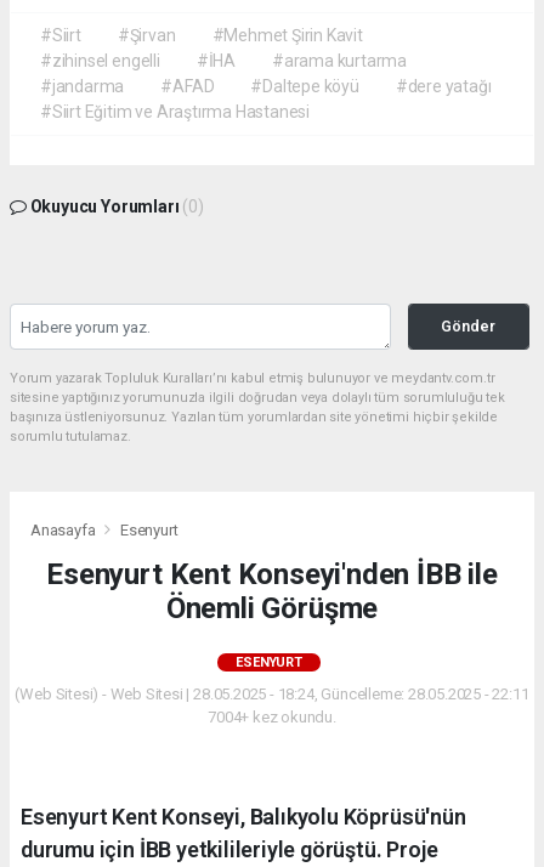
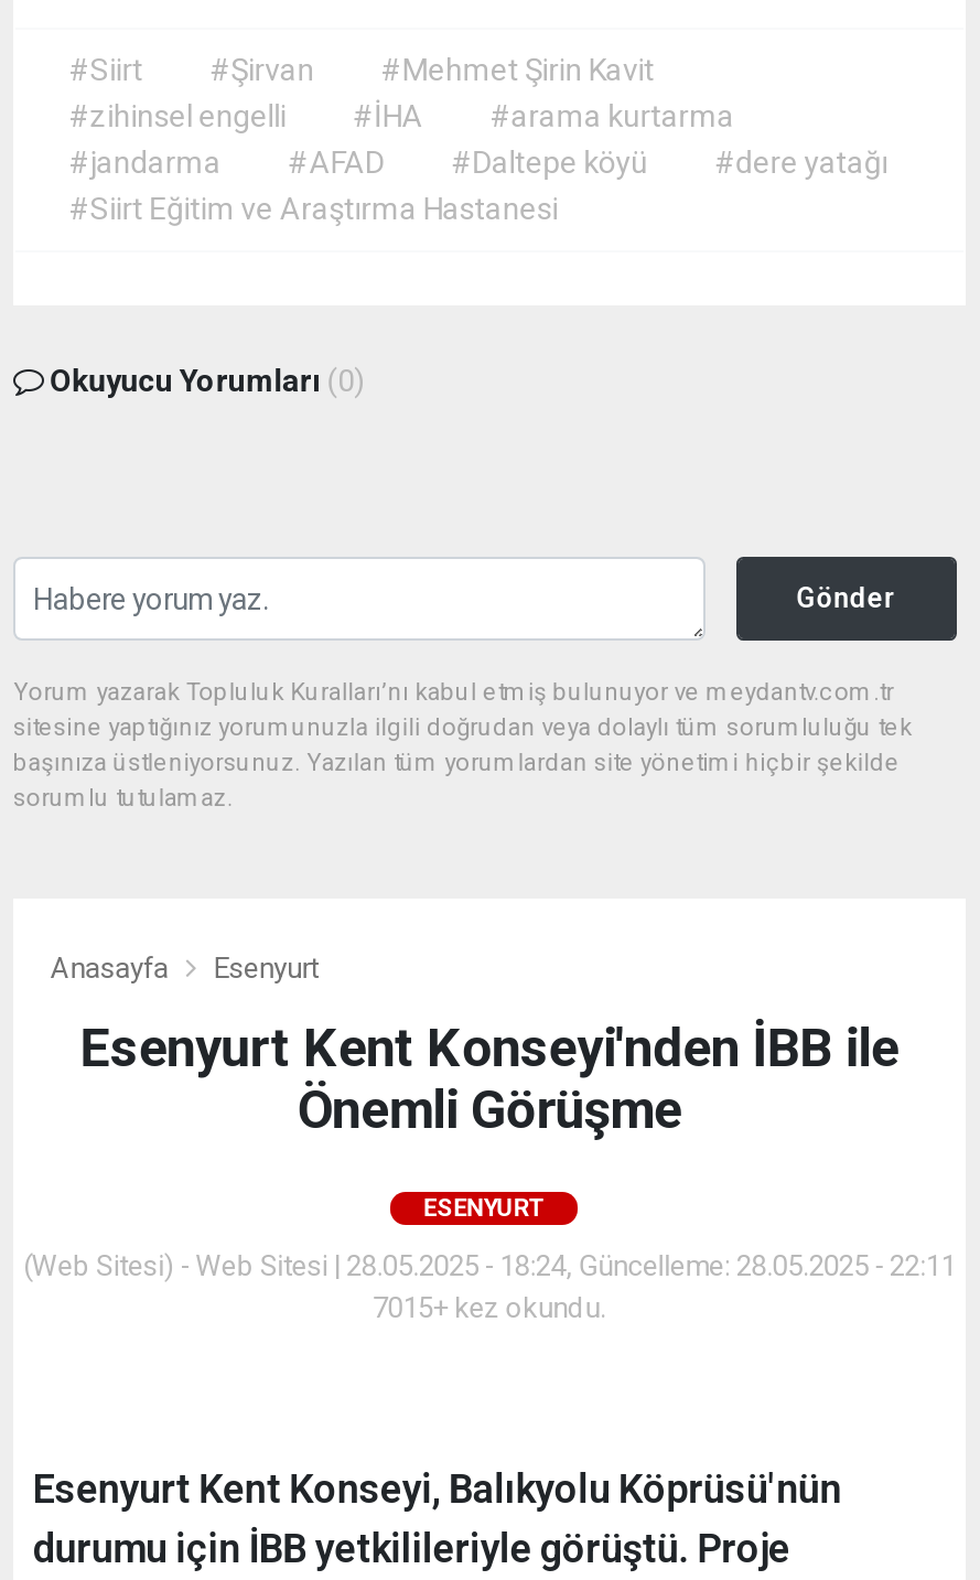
[208,707,336,726] 7004+ kez okundu. -> [373,1290,606,1323] 7015+ kez okundu.

